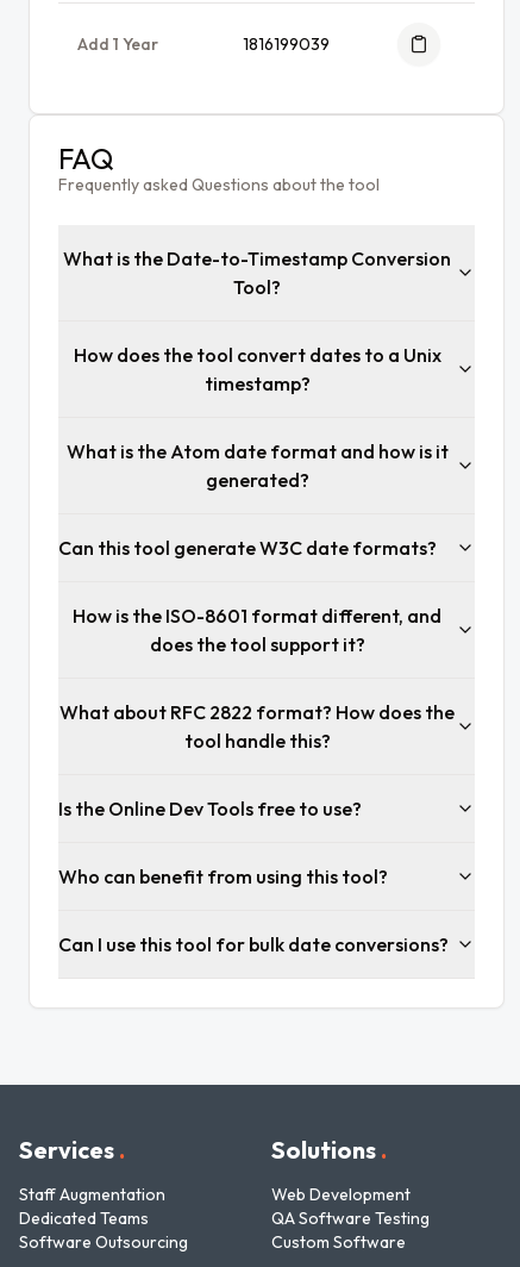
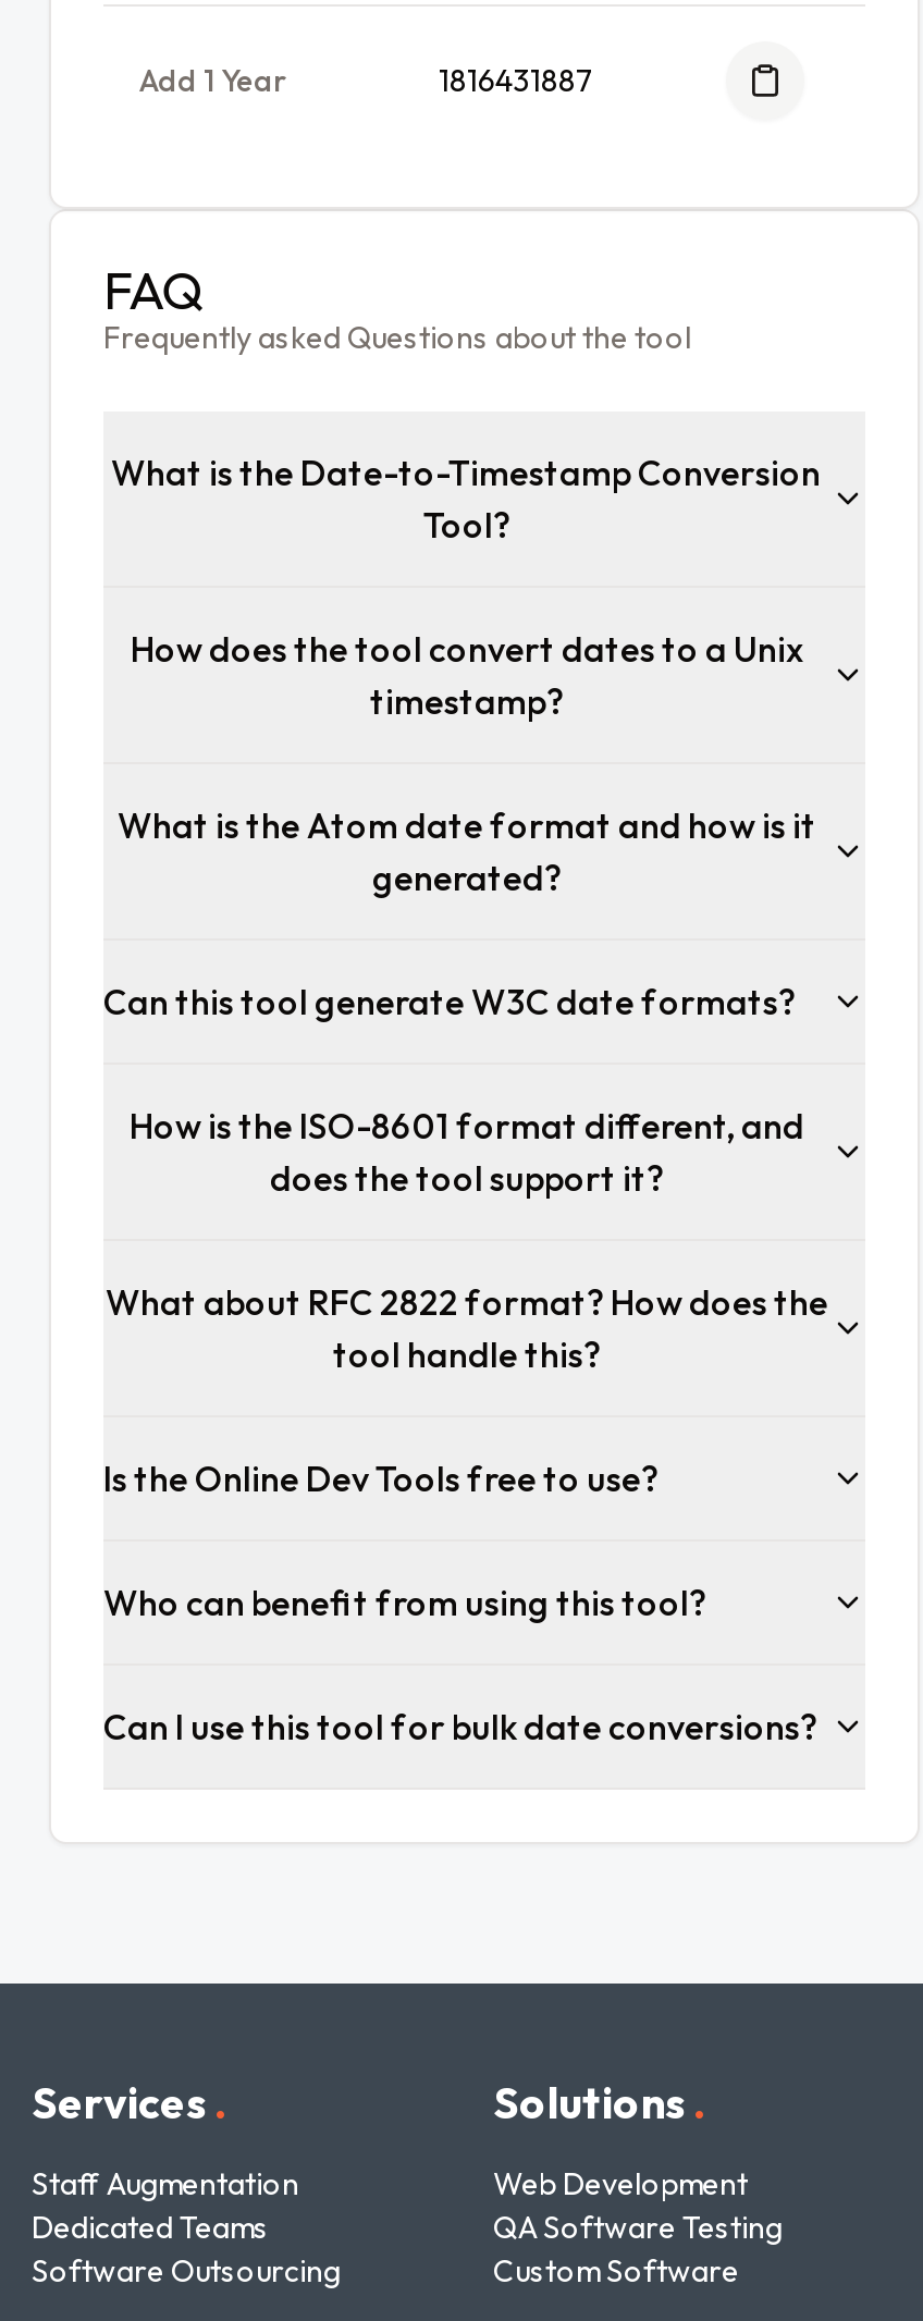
[243,33,330,55] 1816199039 -> [439,61,593,100] 1816431887

